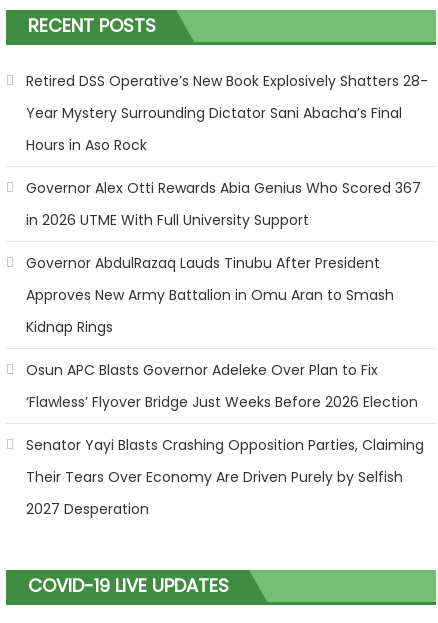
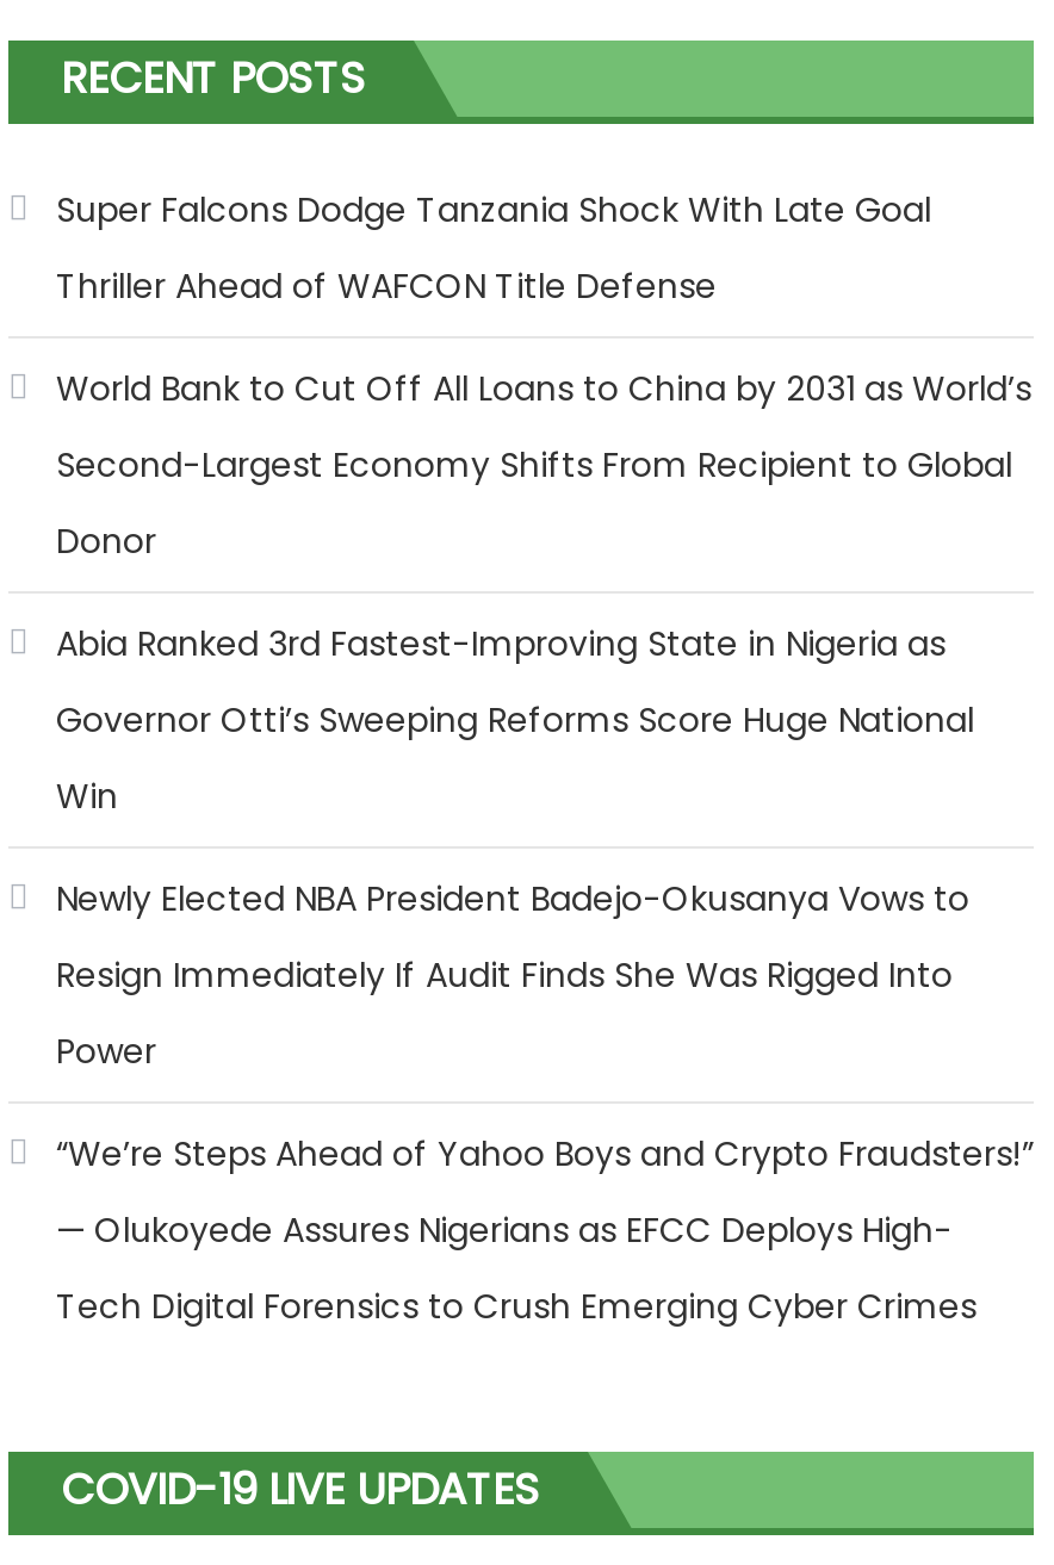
[26,71,428,519] Retired DSS Operative’s New Book Explosively Shatters 28- | Year Mystery Surrounding Dictator Sani Abacha’s Final | Hours in Aso Rock | Governor Alex Otti Rewards Abia Genius Who Scored 367 | in 2026 UTME With Full University Support | Governor AbdulRazaq Lauds Tinubu After President | Approves New Army Battalion in Omu Aran to Smash | Kidnap Rings | Osun APC Blasts Governor Adeleke Over Plan to Fix | ‘Flawless’ Flyover Bridge Just Weeks Before 2026 Election | Senator Yayi Blasts Crashing Opposition Parties, Claiming | Their Tears Over Economy Are Driven Purely by Selfish | 2027 Desperation -> [56,187,1034,1331] Super Falcons Dodge Tanzania Shock With Late Goal | Thriller Ahead of WAFCON Title Defense | World Bank to Cut Off All Loans to China by 2031 as World’s | Second-Largest Economy Shifts From Recipient to Global | Donor | Abia Ranked 3rd Fastest-Improving State in Nigeria as | Governor Otti’s Sweeping Reforms Score Huge National | Win | Newly Elected NBA President Badejo-Okusanya Vows to | Resign Immediately If Audit Finds She Was Rigged Into | Power | “We’re Steps Ahead of Yahoo Boys and Crypto Fraudsters!” | — Olukoyede Assures Nigerians as EFCC Deploys High- | Tech Digital Forensics to Crush Emerging Cyber Crimes

